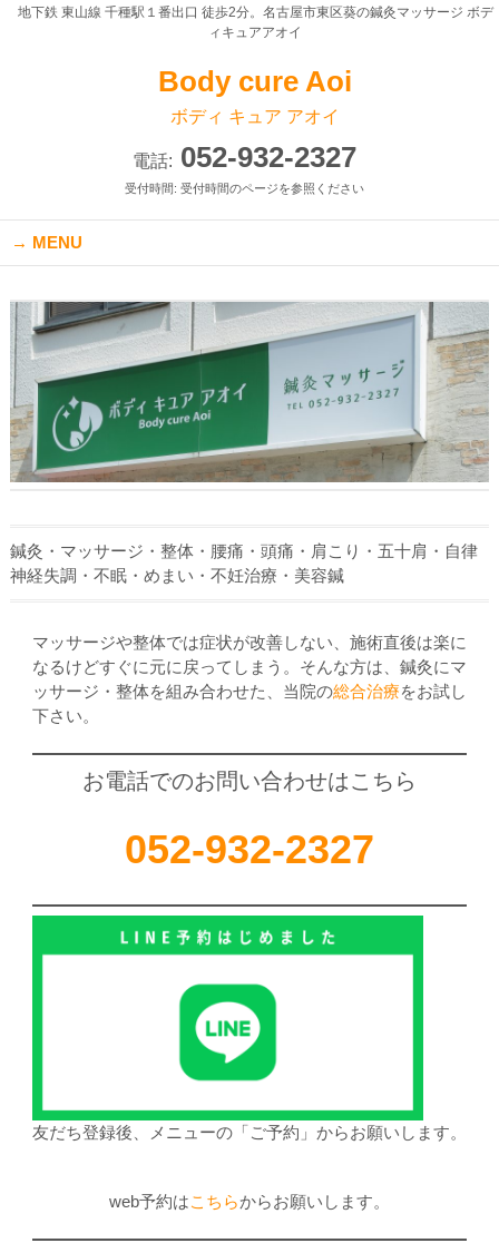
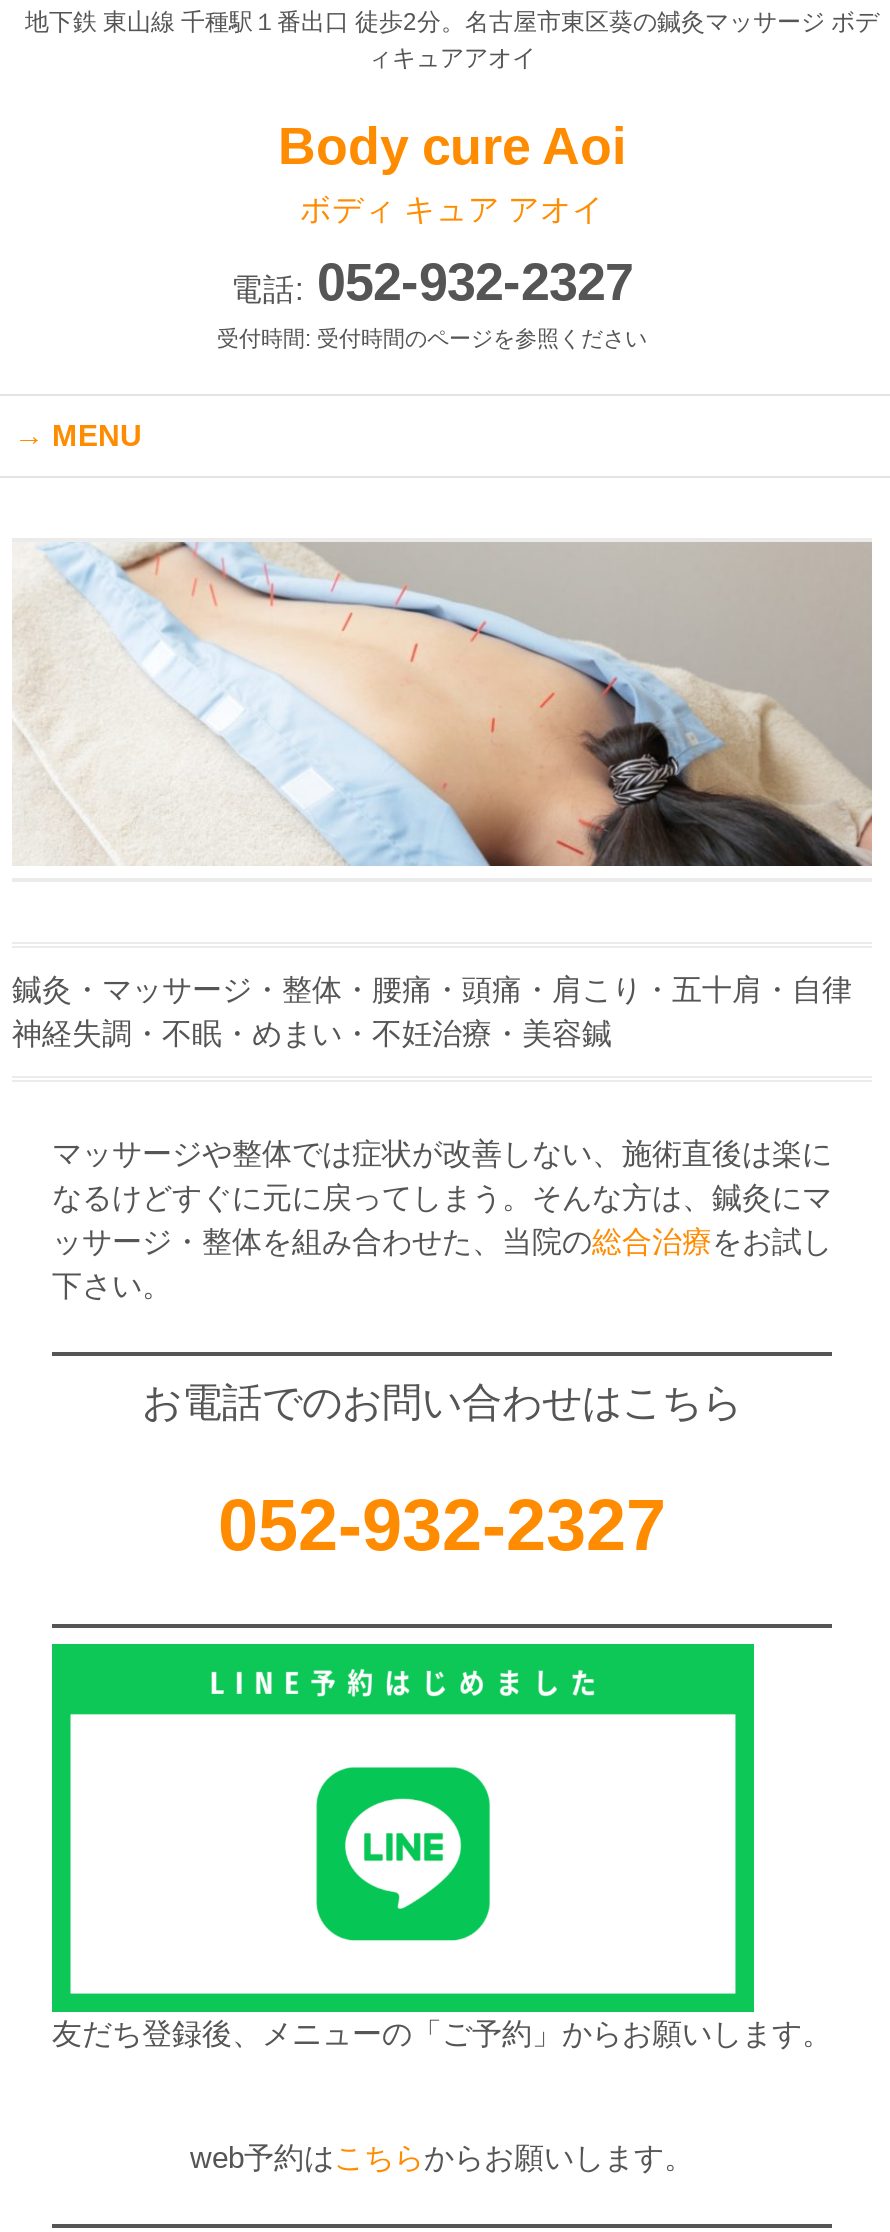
[10,301,488,483] [image] -> [14,542,870,866] [image]

